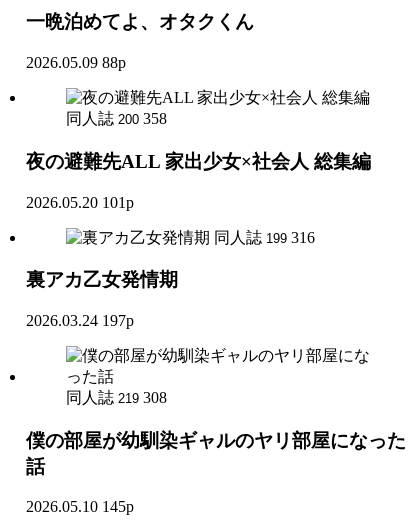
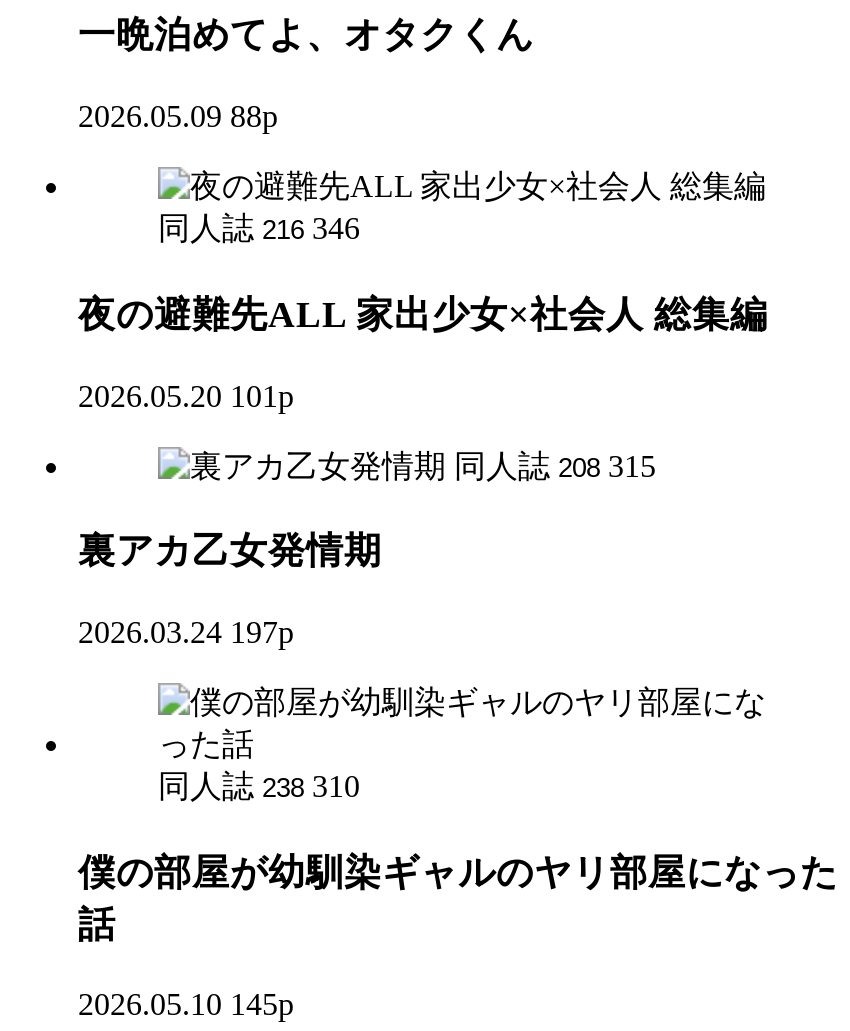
[66,110,167,127] 同人誌 200 358 -> [158,211,360,245] 同人誌 216 346
[214,228,315,245] 同人誌 199 316 -> [454,448,656,482] 同人誌 208 315
[66,389,167,406] 同人誌 219 308 -> [158,769,360,803] 同人誌 238 310

